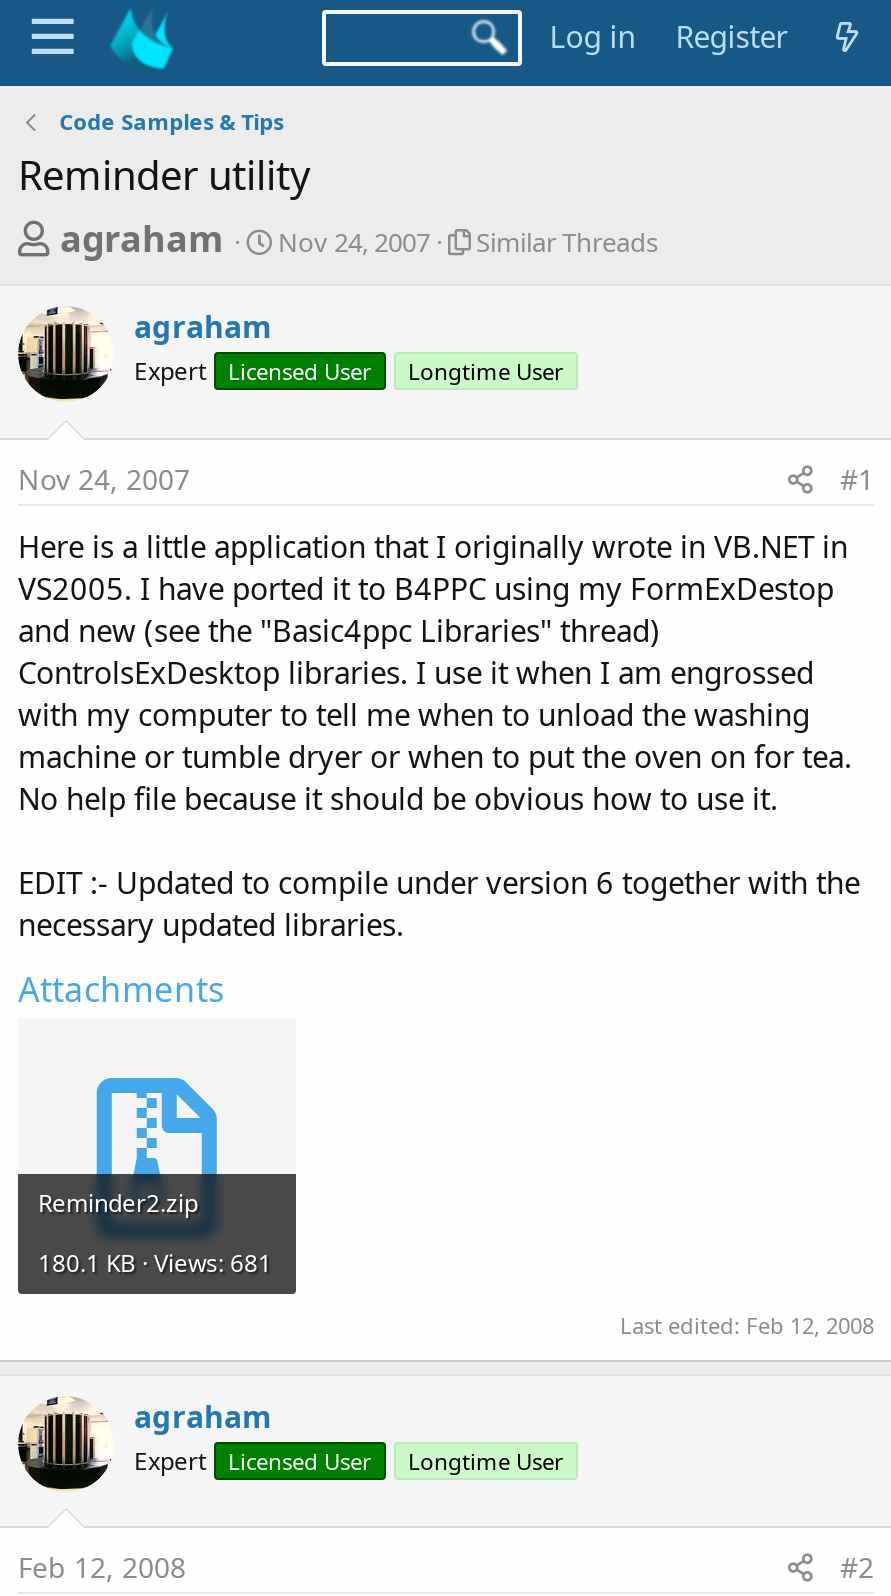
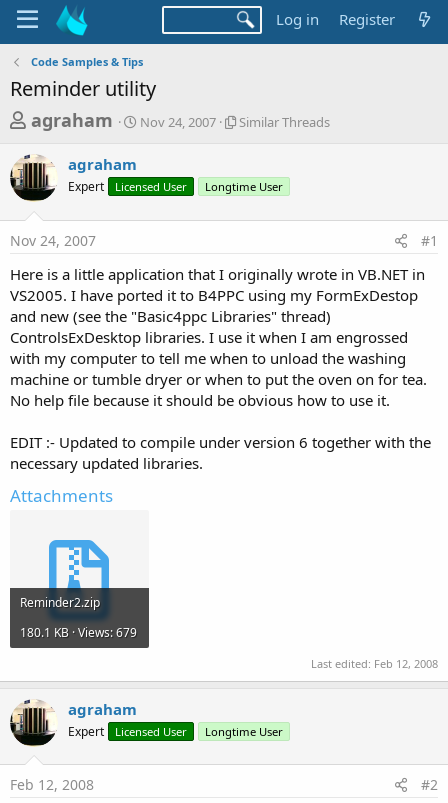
[38,1246,272,1280] 180.1 KB · Views: 681 -> [20,624,137,641] 180.1 KB · Views: 679

